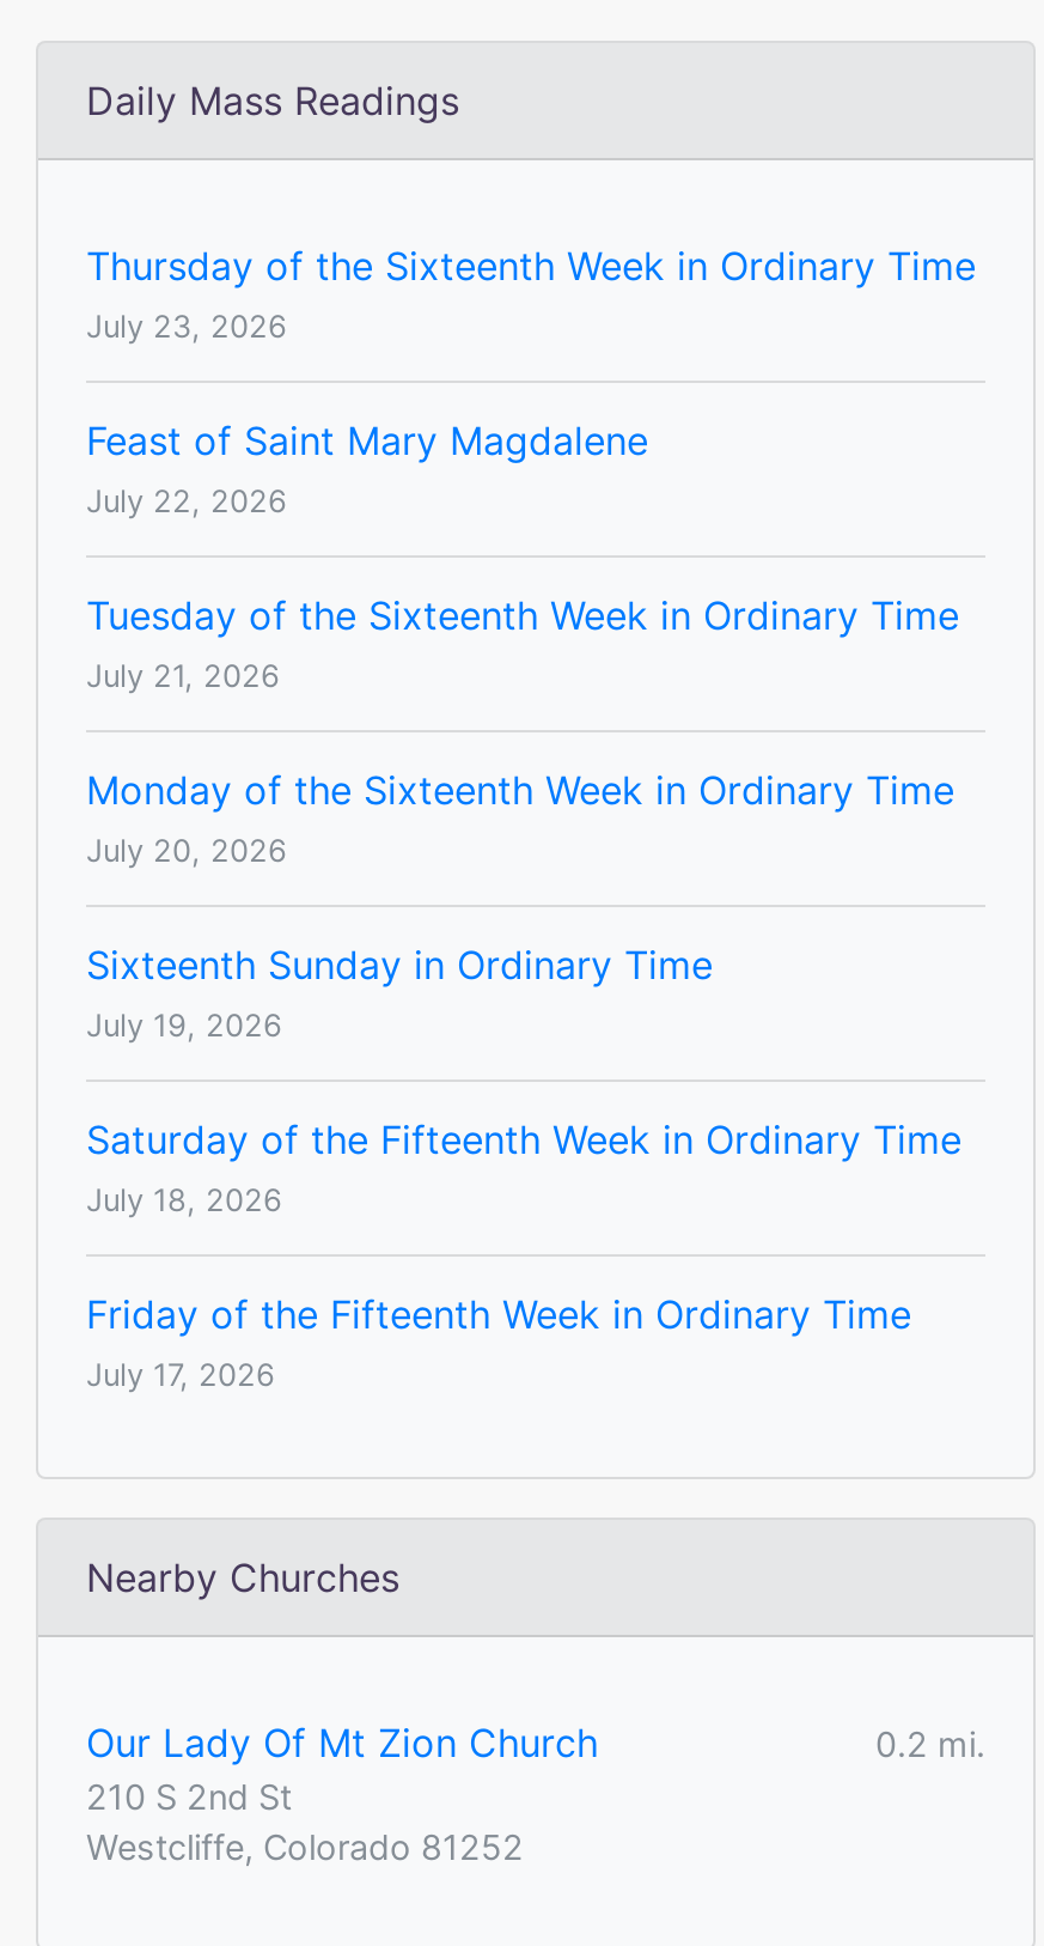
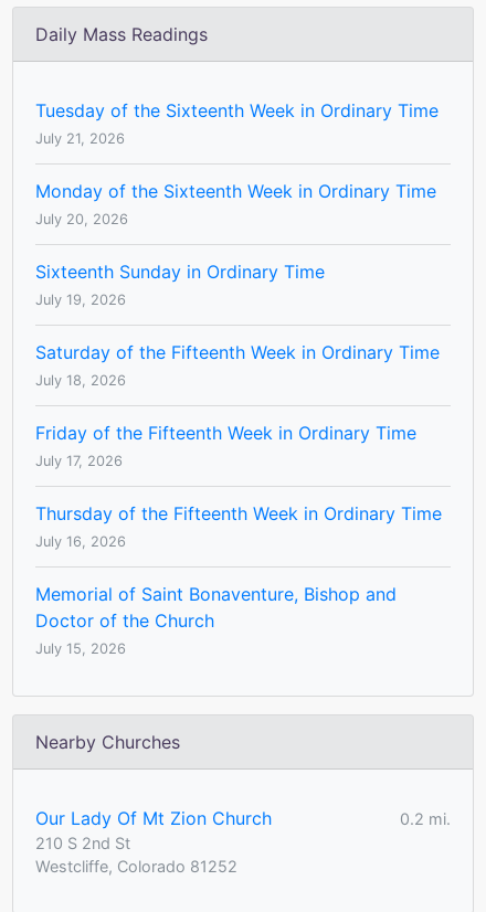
[86,242,976,520] Thursday of the Sixteenth Week in Ordinary Time | July 23, 2026 | Feast of Saint Mary Magdalene | July 22, 2026 -> none
moved [86,592,961,1394] -> [35,100,440,469]: Tuesday of the Sixteenth Week in Ordinary Time | July 21, 2026 | Monday of the Sixteenth Week in Ordinary Time | ... | Friday of the Fifteenth Week in Ordinary Time | July 17, 2026
none -> [35,503,442,657] Thursday of the Fifteenth Week in Ordinary Time | July 16, 2026 | Memorial of Saint Bonaventure, Bishop and | Doctor of the Church | July 15, 2026

